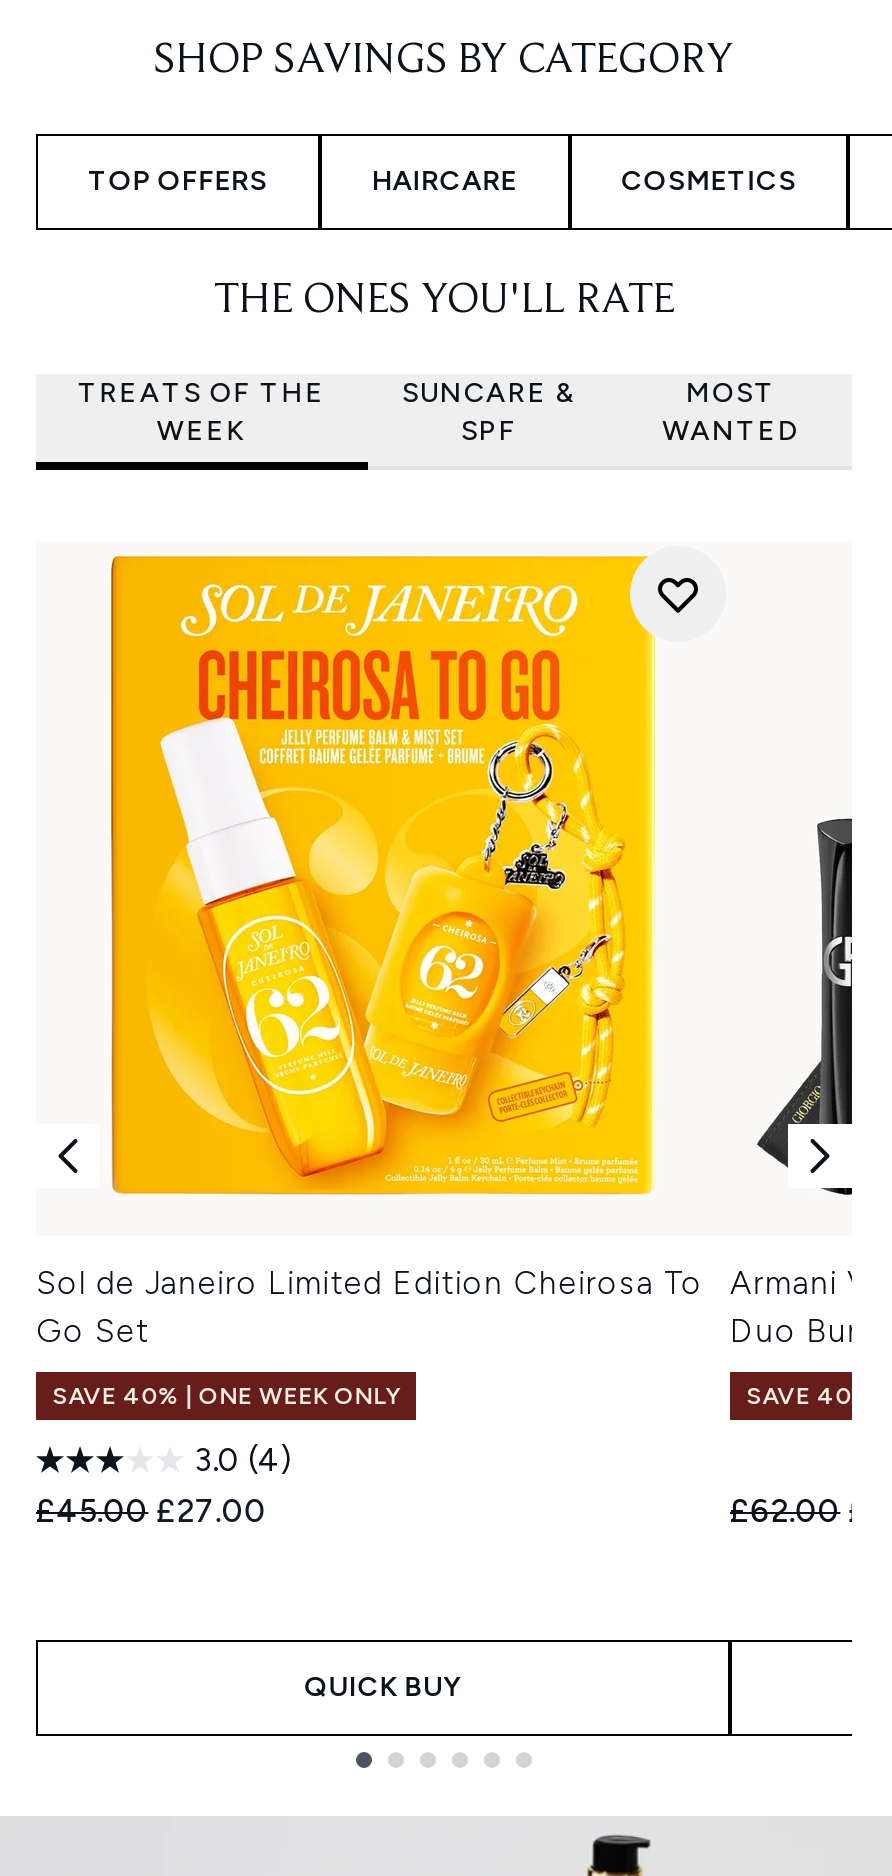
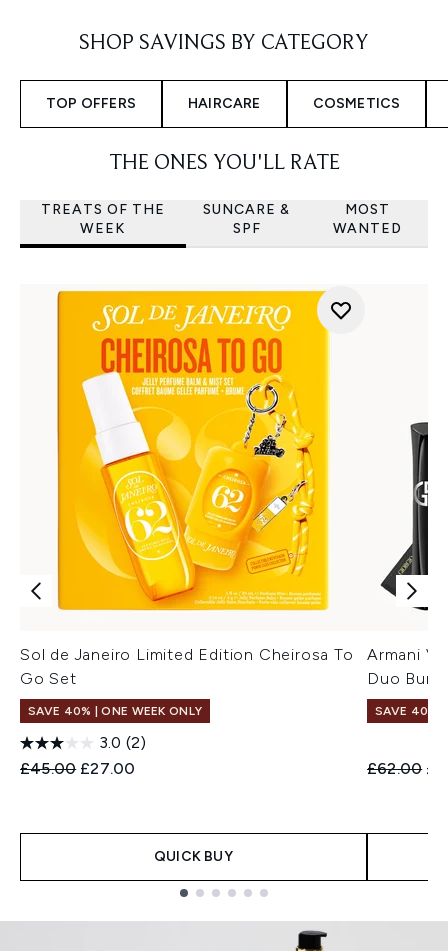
[194,1440,292,1478] 3.0 (4) -> [99,733,146,752] 3.0 (2)

